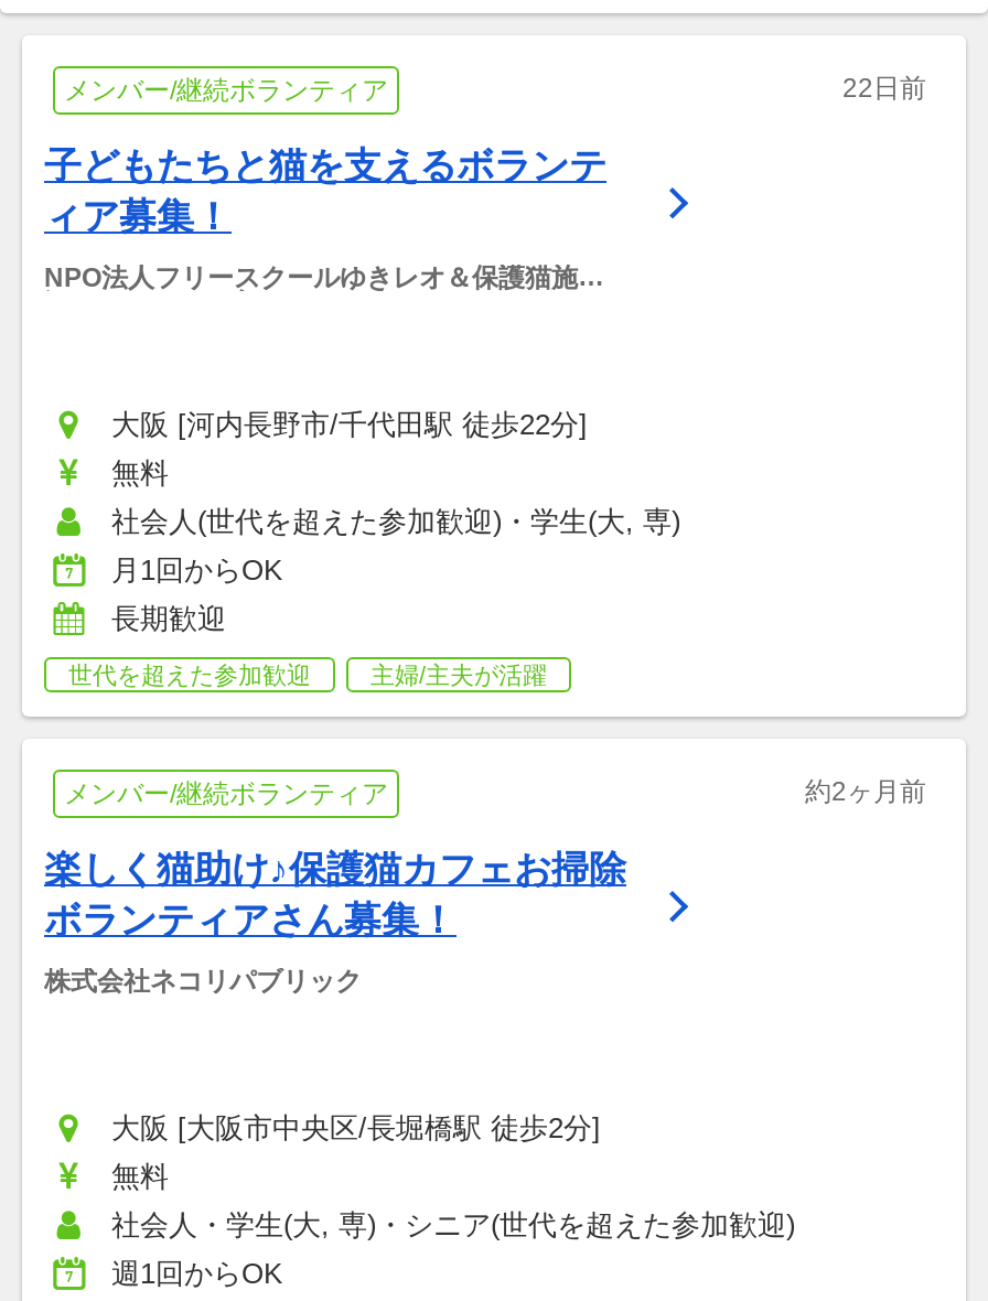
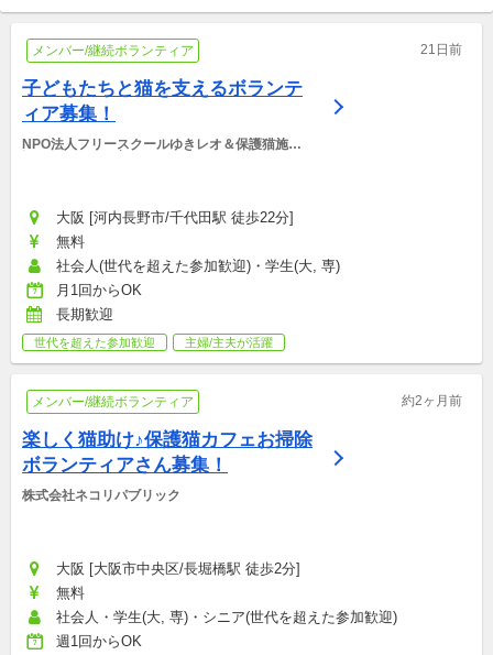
[842,72,926,103] 22日前 -> [420,41,462,57] 21日前

